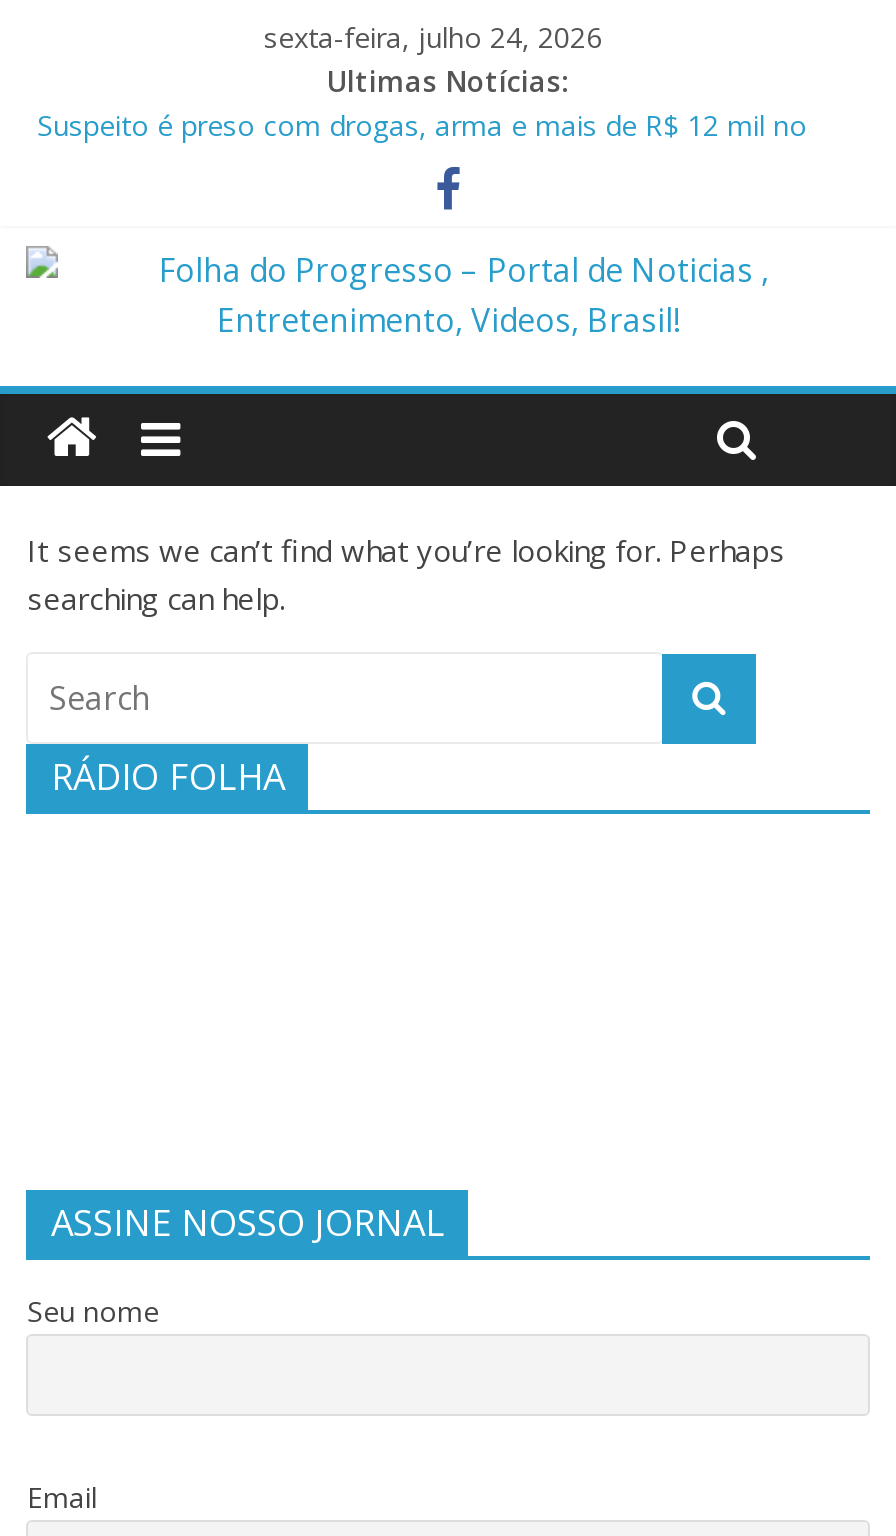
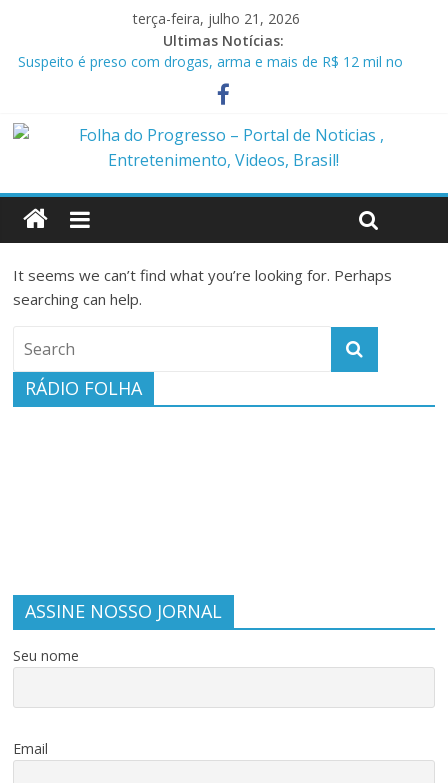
[264,18,602,56] sexta-feira, julho 24, 2026 -> [133,9,300,28] terça-feira, julho 21, 2026

